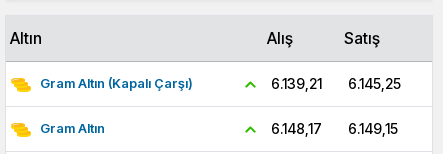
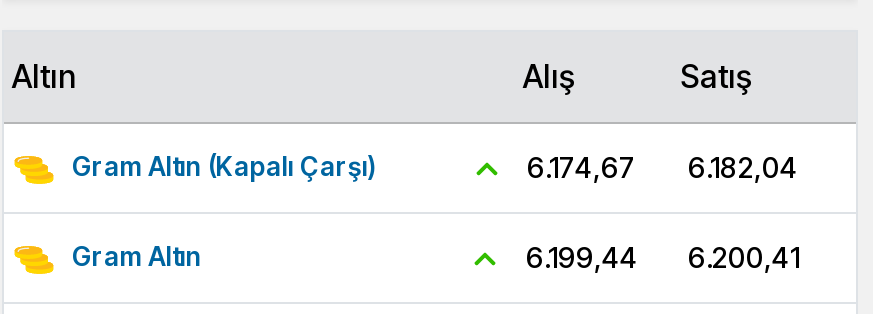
[271,75,322,92] 6.139,21 -> [527,150,637,184] 6.174,67
[348,75,401,92] 6.145,25 -> [688,150,798,184] 6.182,04
[271,120,322,137] 6.148,17 -> [526,240,638,274] 6.199,44
[348,120,398,137] 6.149,15 -> [688,240,800,274] 6.200,41

